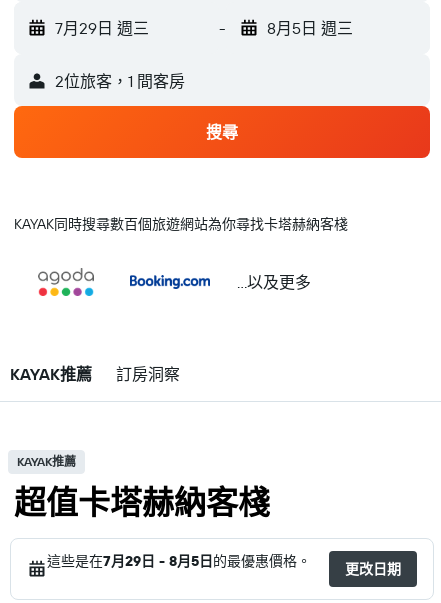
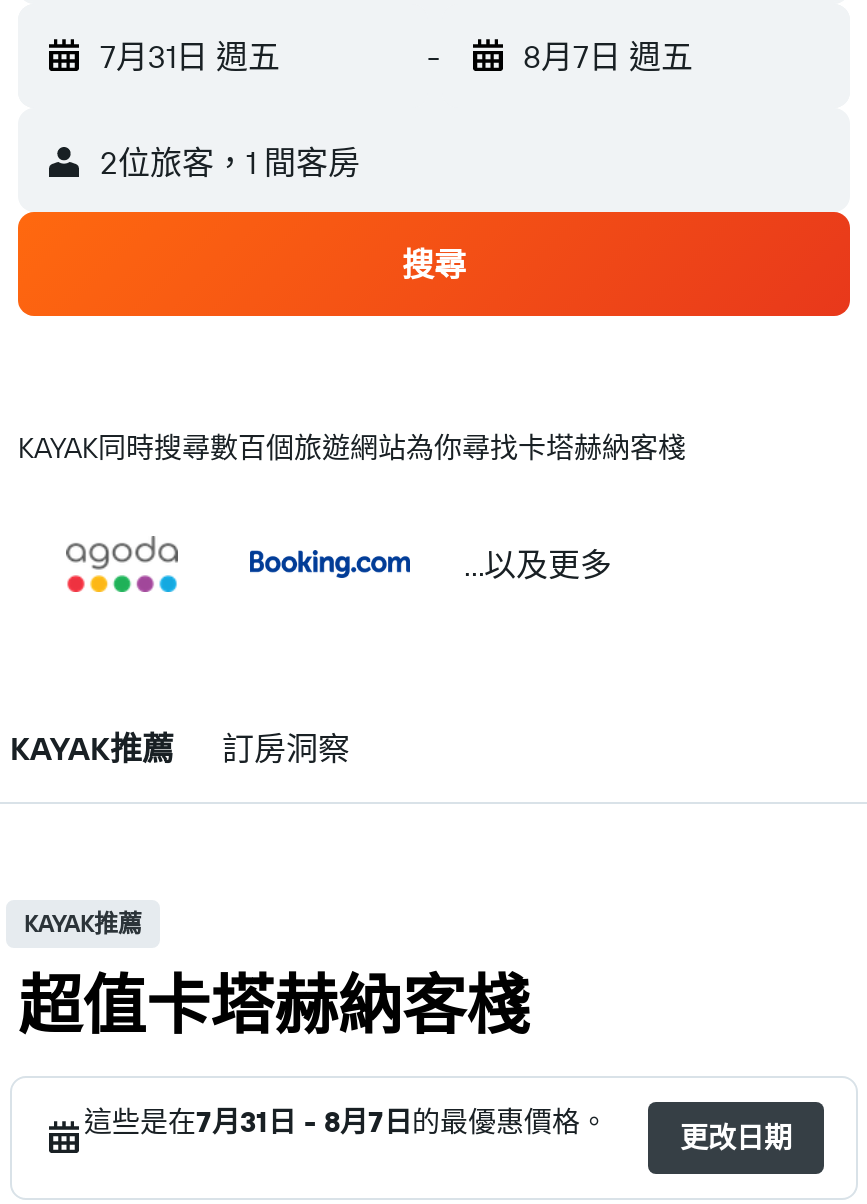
[55,18,149,38] 7月29日 週三 -> [100,36,280,76] 7月31日 週五
[266,18,352,38] 8月5日 週三 -> [523,36,693,76] 8月7日 週五
[47,552,311,570] 這些是在7月29日 - 8月5日的最優惠價格。 -> [84,1104,608,1140] 這些是在7月31日 - 8月7日的最優惠價格。

